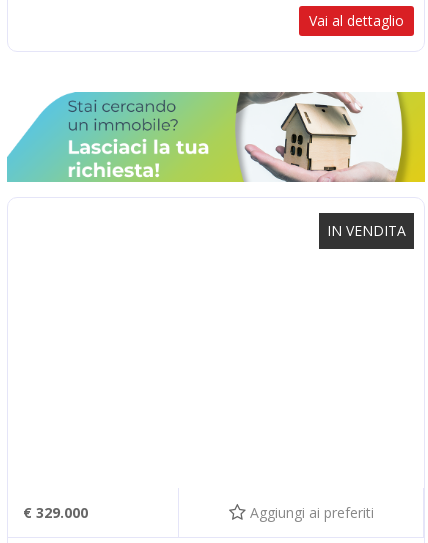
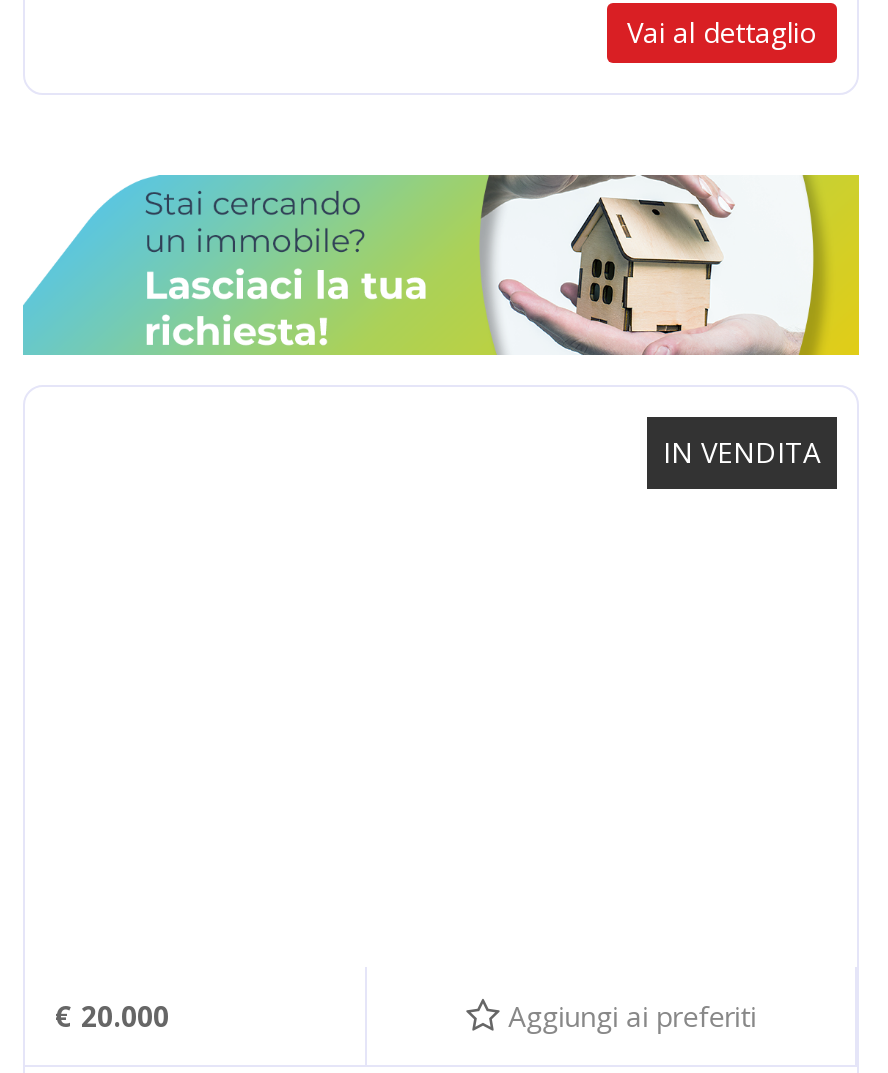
[23,503,88,522] € 329.000 -> [55,997,169,1035] € 20.000

